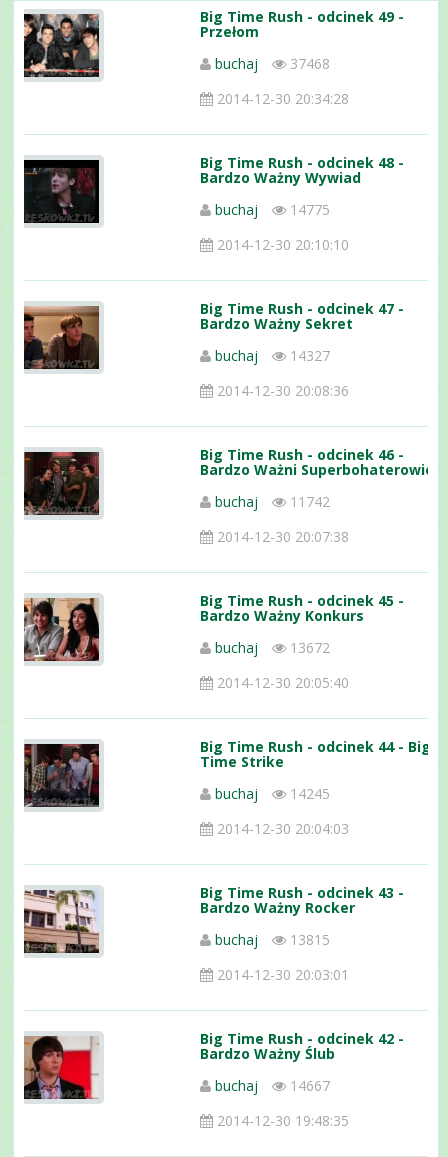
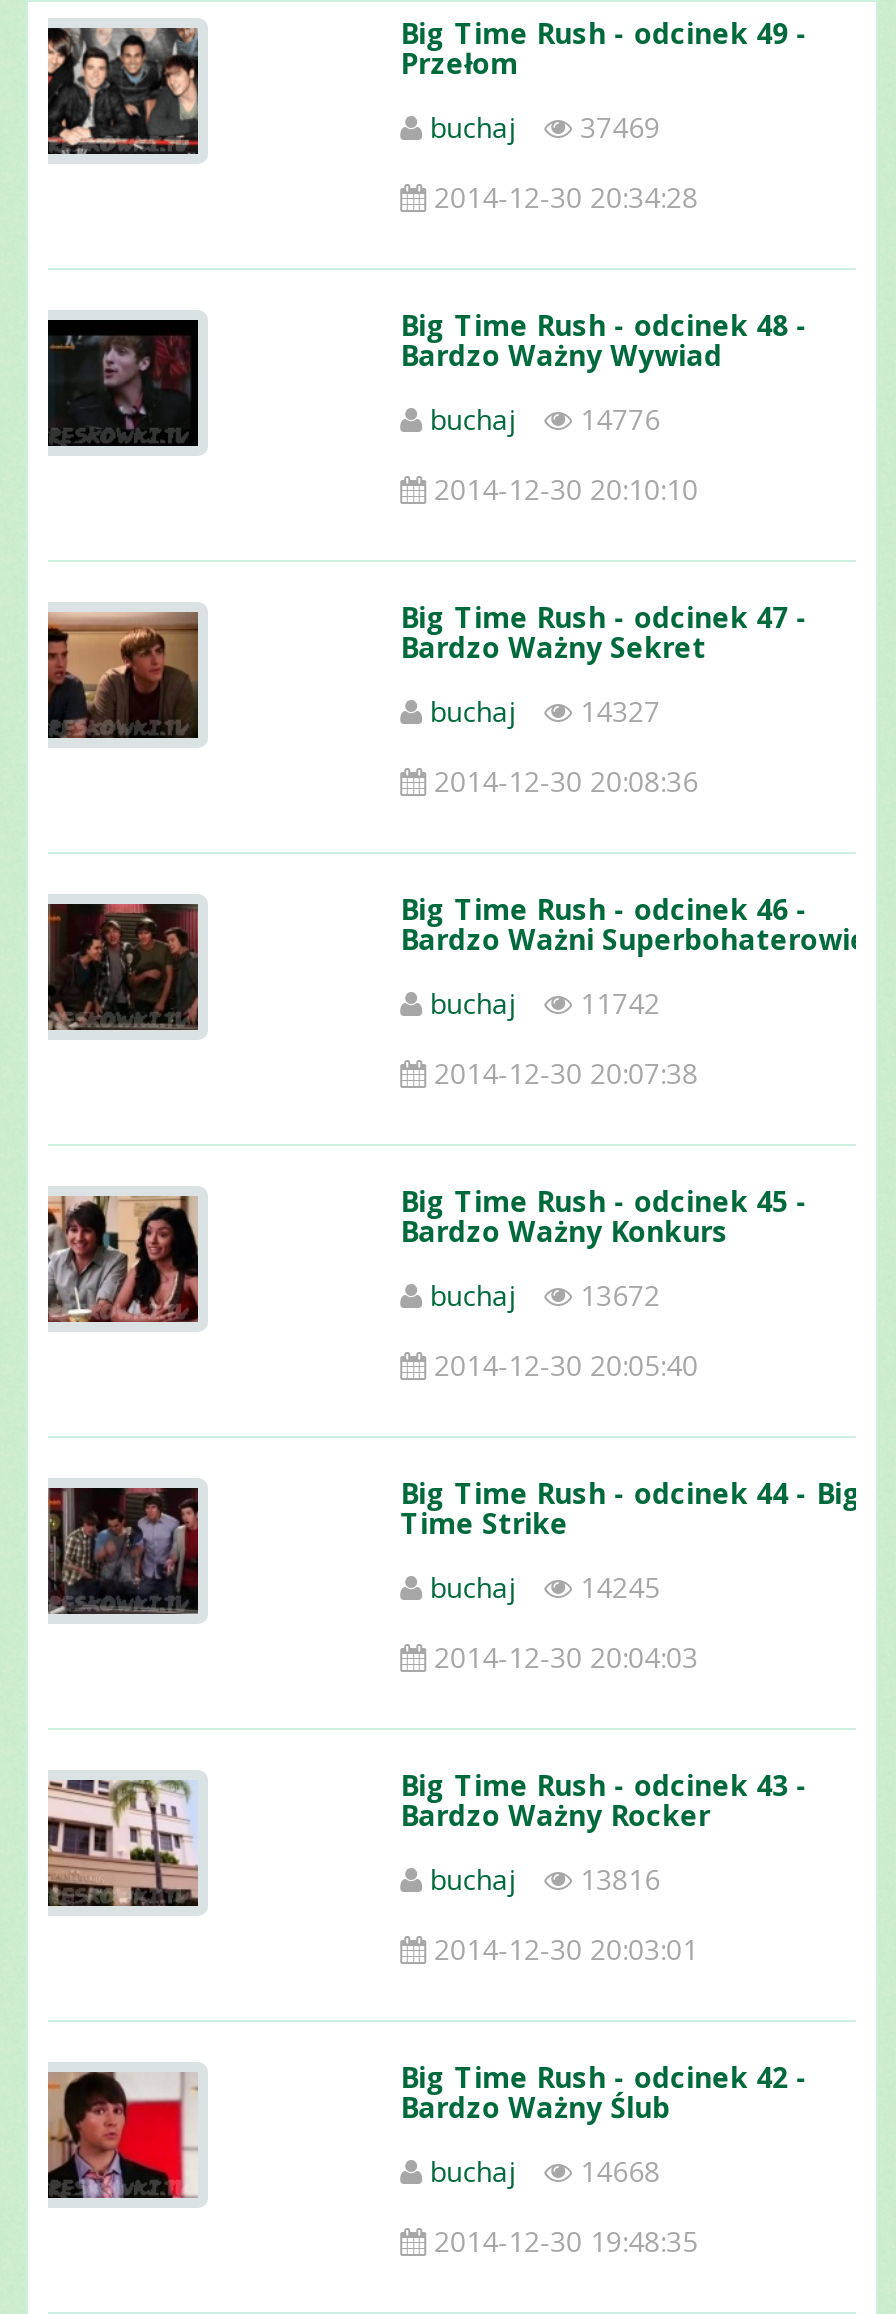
[215,54,330,73] buchaj 37468 -> [430,108,660,146] buchaj 37469
[215,200,330,219] buchaj 14775 -> [430,400,660,438] buchaj 14776
[215,930,330,949] buchaj 13815 -> [430,1860,660,1898] buchaj 13816
[215,1076,330,1095] buchaj 14667 -> [430,2152,660,2190] buchaj 14668

